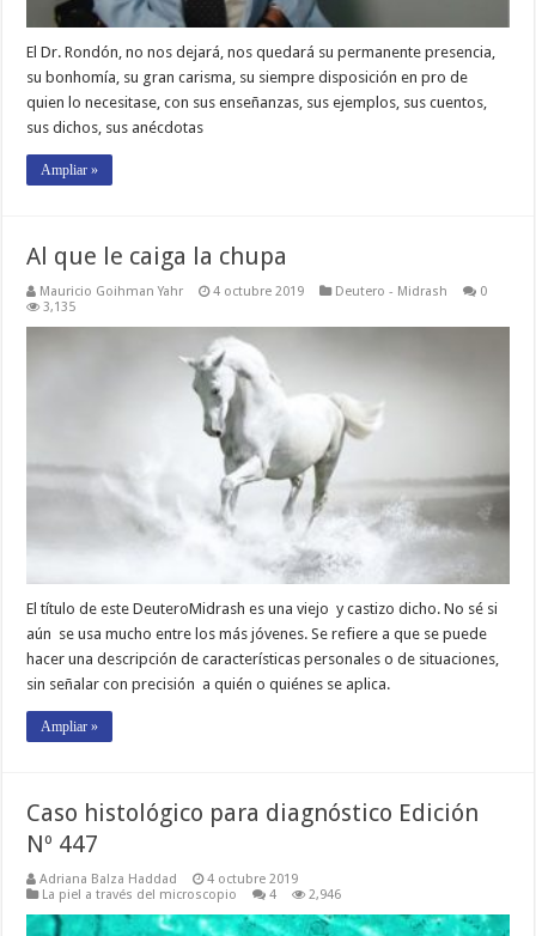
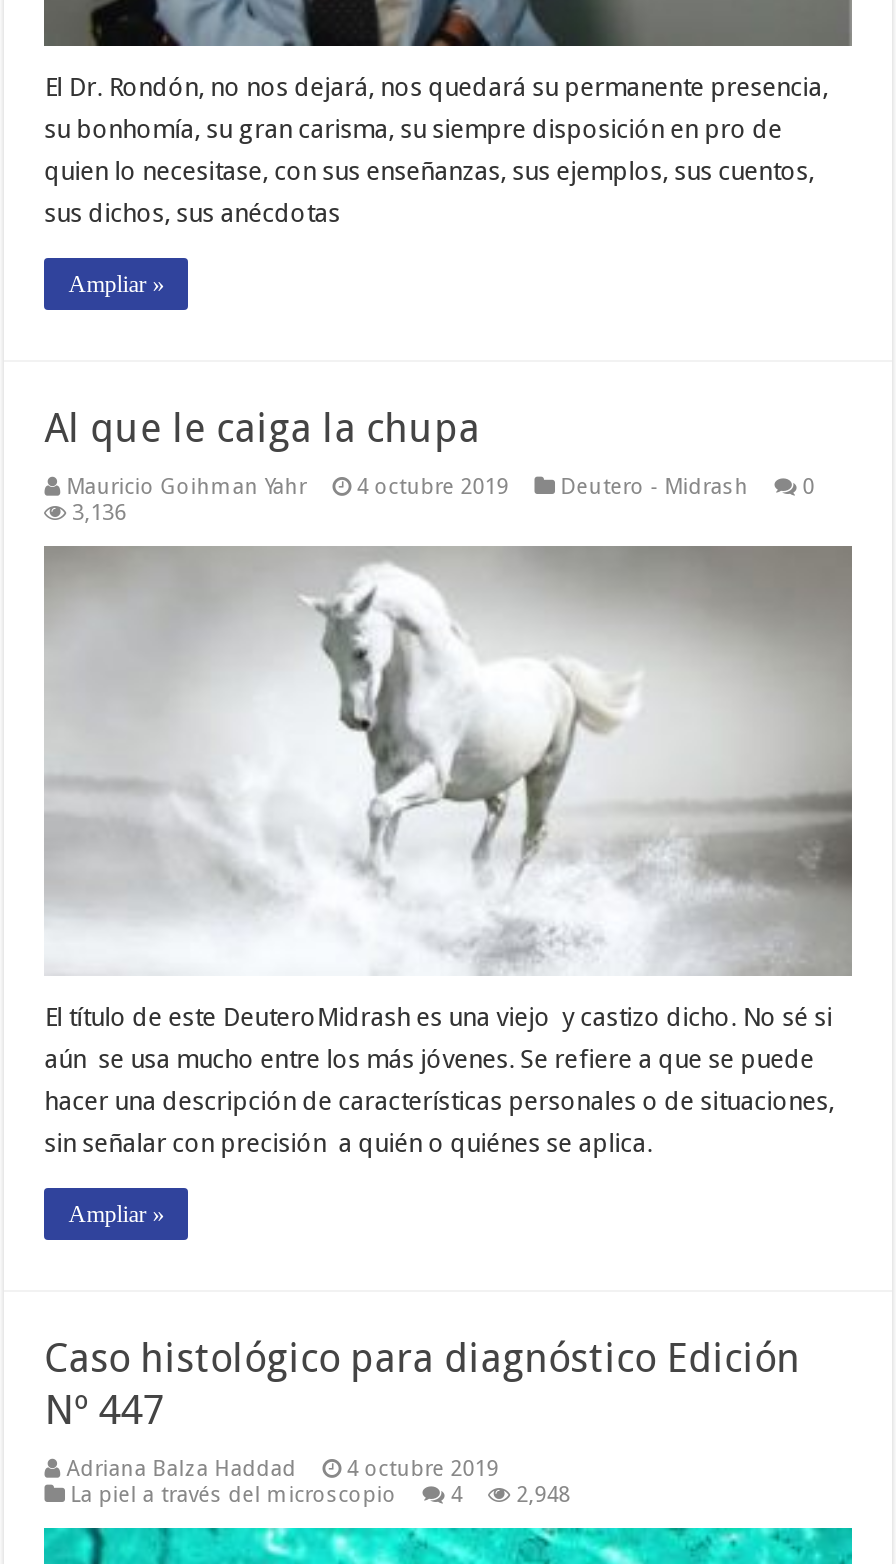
[43,300,76,315] 3,135 -> [72,501,126,527] 3,136
[309,887,341,903] 2,946 -> [516,1482,570,1508] 2,948

